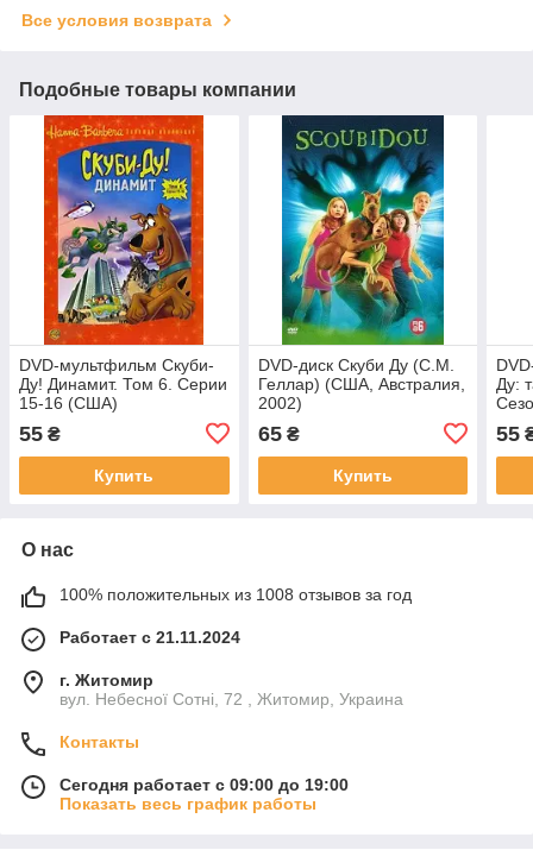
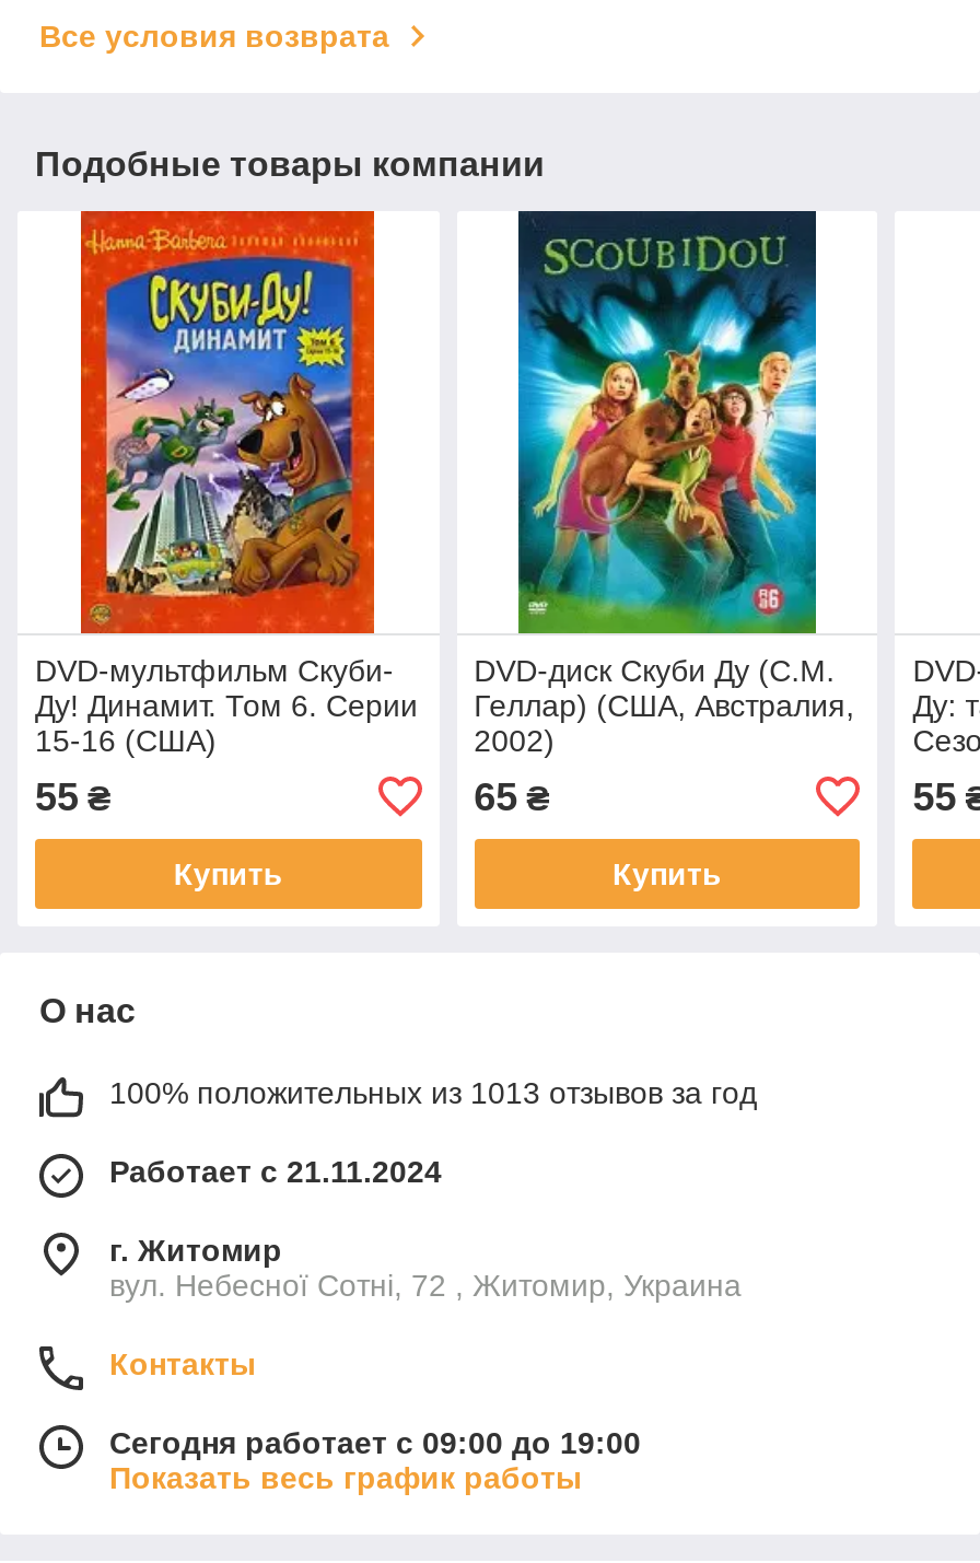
[59,585,412,604] 100% положительных из 1008 отзывов за год -> [109,1075,757,1110] 100% положительных из 1013 отзывов за год

